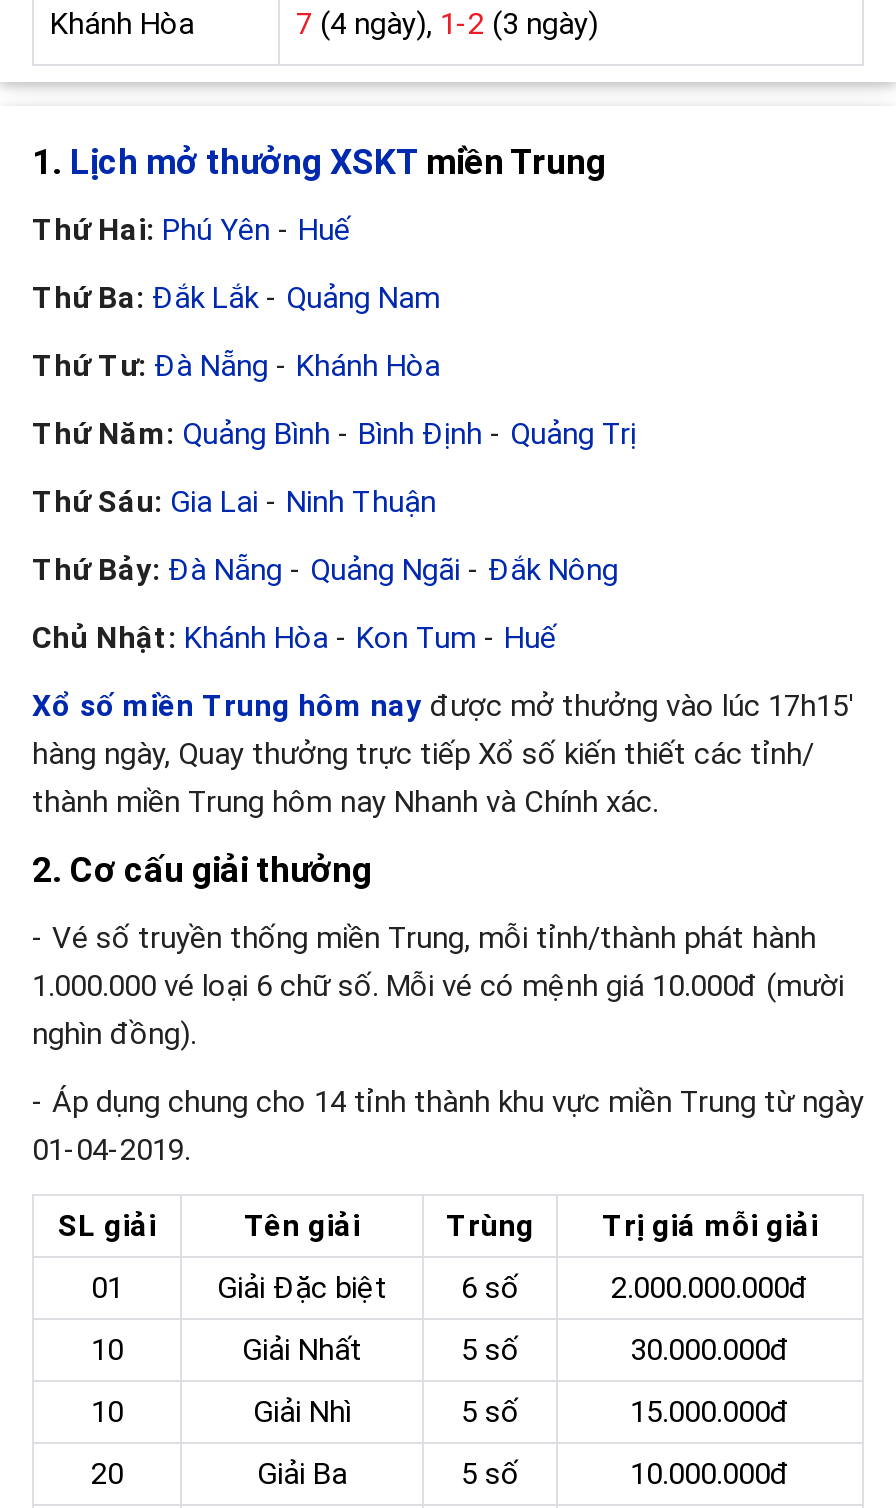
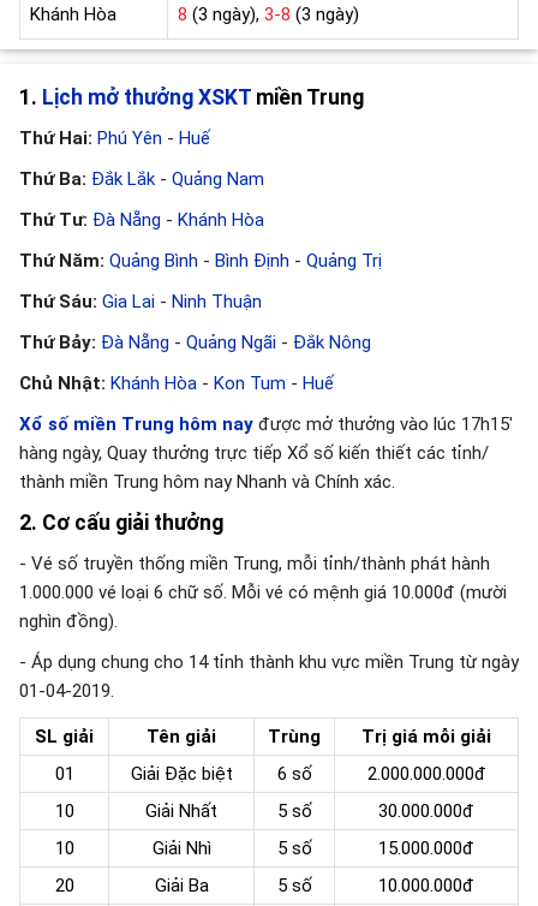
[296,6,598,42] 7 (4 ngày), 1-2 (3 ngày) -> [178,4,359,25] 8 (3 ngày), 3-8 (3 ngày)

